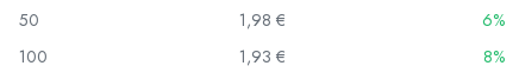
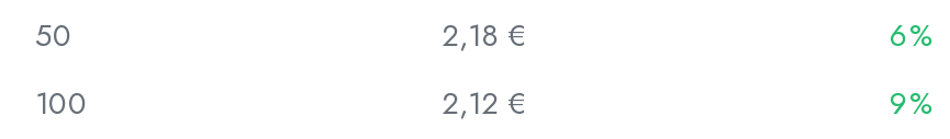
[239,9,285,32] 1,98 € -> [442,15,525,57] 2,18 €
[239,46,285,68] 1,93 € -> [442,83,525,125] 2,12 €
[483,46,505,68] 8% -> [890,83,931,125] 9%

